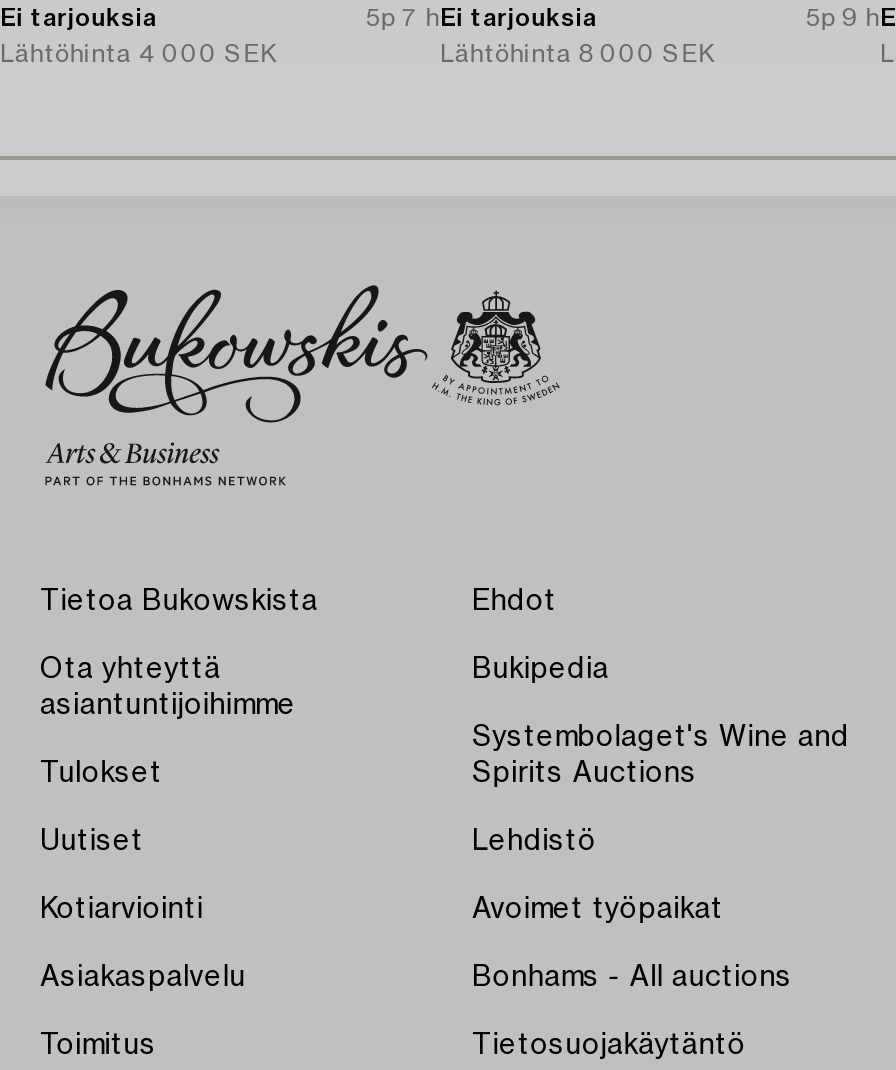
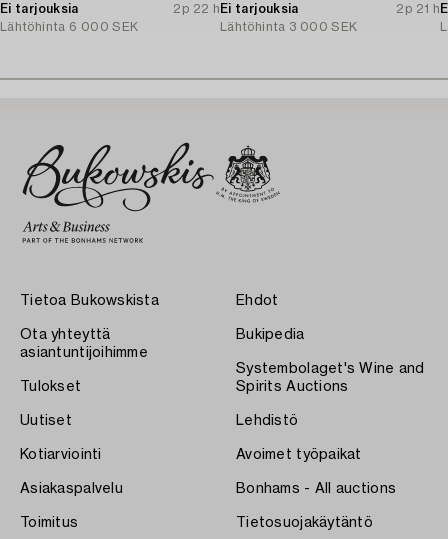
[366,6,597,30] 5p 7 h Ei tarjouksia -> [173,3,299,15] 2p 22 h Ei tarjouksia
[806,6,880,30] 5p 9 h -> [396,3,440,15] 2p 21 h
[0,42,277,66] Lähtöhinta 4 000 SEK -> [0,21,138,33] Lähtöhinta 6 000 SEK
[440,42,715,66] Lähtöhinta 8 000 SEK -> [220,21,357,33] Lähtöhinta 3 000 SEK

